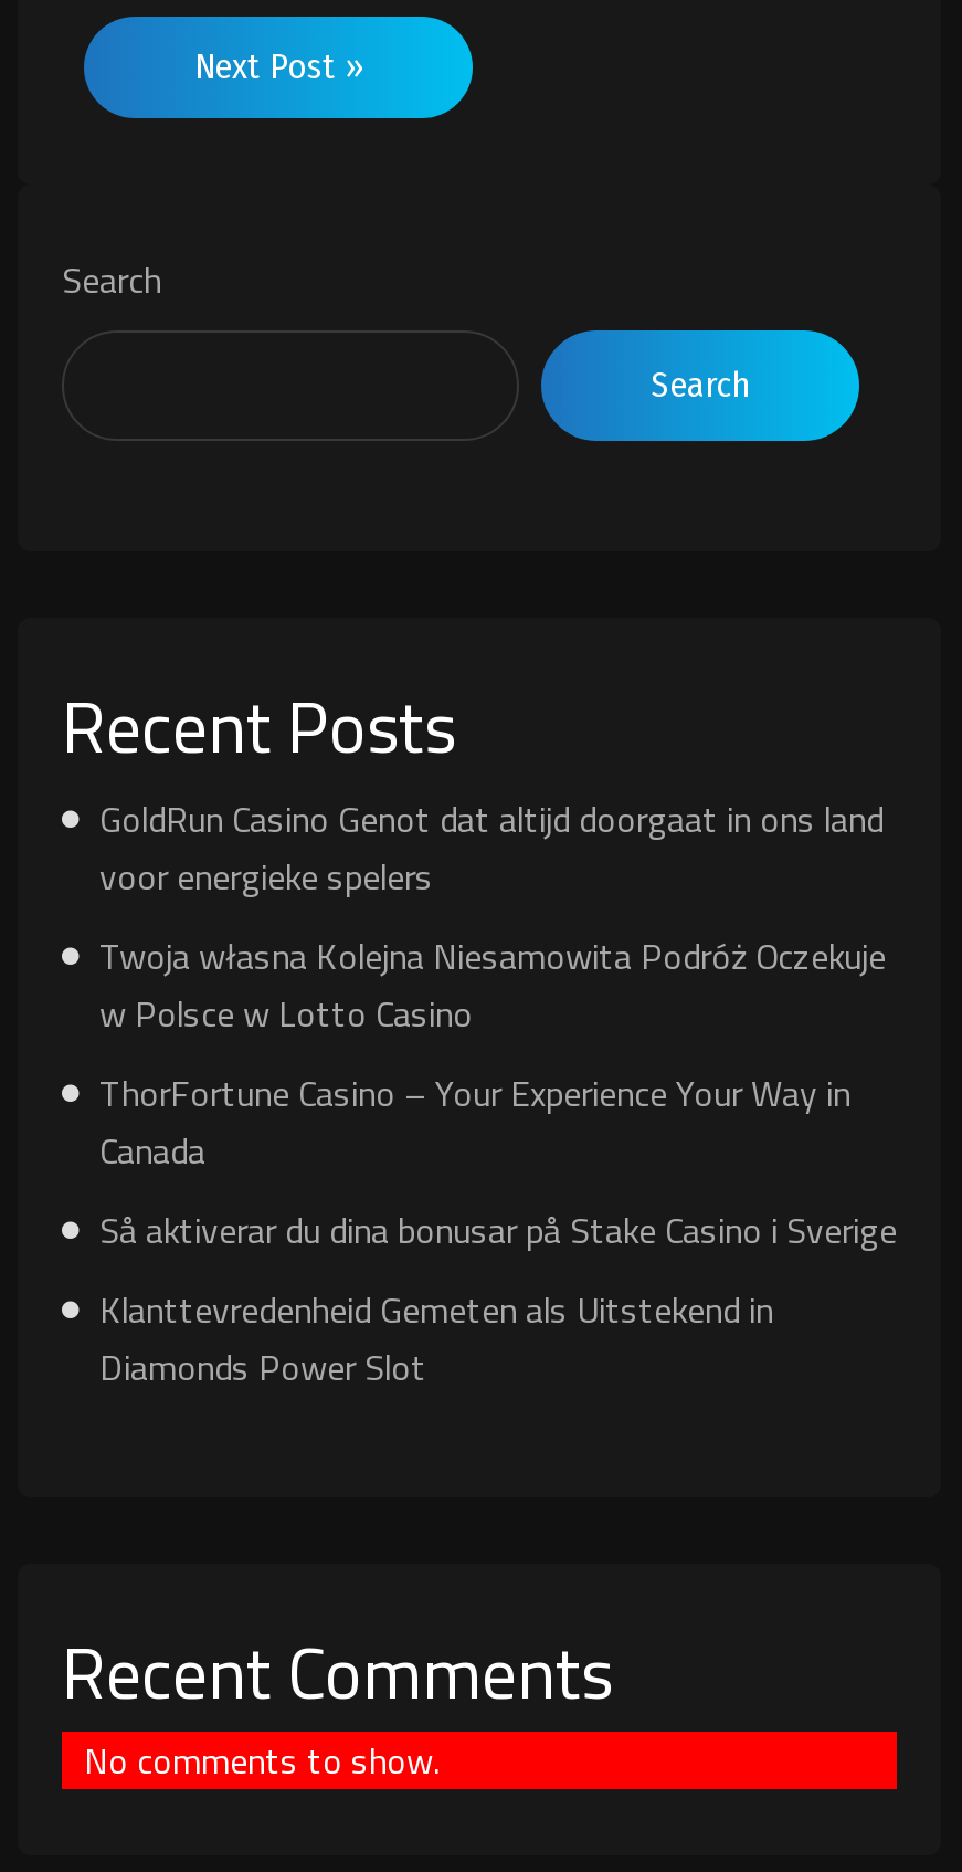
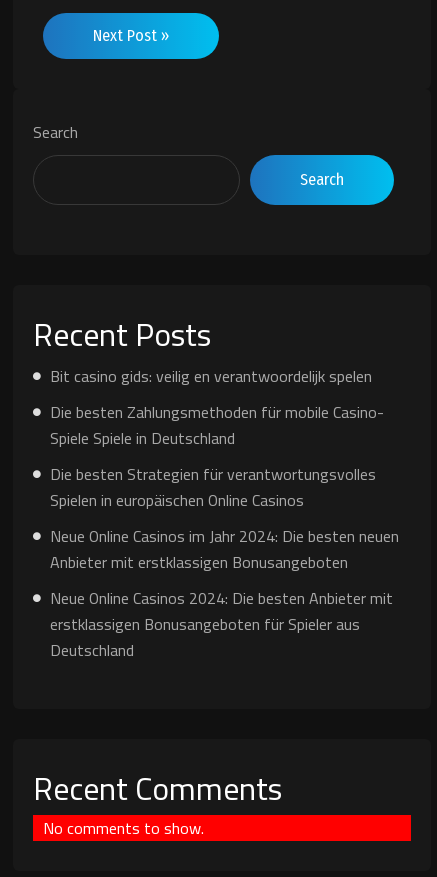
[99,786,897,1400] GoldRun Casino Genot dat altijd doorgaat in ons land | voor energieke spelers | Twoja własna Kolejna Niesamowita Podróż Oczekuje | w Polsce w Lotto Casino | ThorFortune Casino – Your Experience Your Way in | Canada | Så aktiverar du dina bonusar på Stake Casino i Sverige | Klanttevredenheid Gemeten als Uitstekend in | Diamonds Power Slot -> [50,361,399,665] Bit casino gids: veilig en verantwoordelijk spelen | Die besten Zahlungsmethoden für mobile Casino- | Spiele Spiele in Deutschland | Die besten Strategien für verantwortungsvolles | Spielen in europäischen Online Casinos | Neue Online Casinos im Jahr 2024: Die besten neuen | Anbieter mit erstklassigen Bonusangeboten | Neue Online Casinos 2024: Die besten Anbieter mit | erstklassigen Bonusangeboten für Spieler aus | Deutschland

